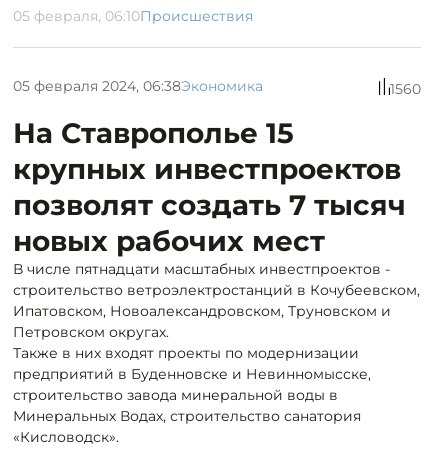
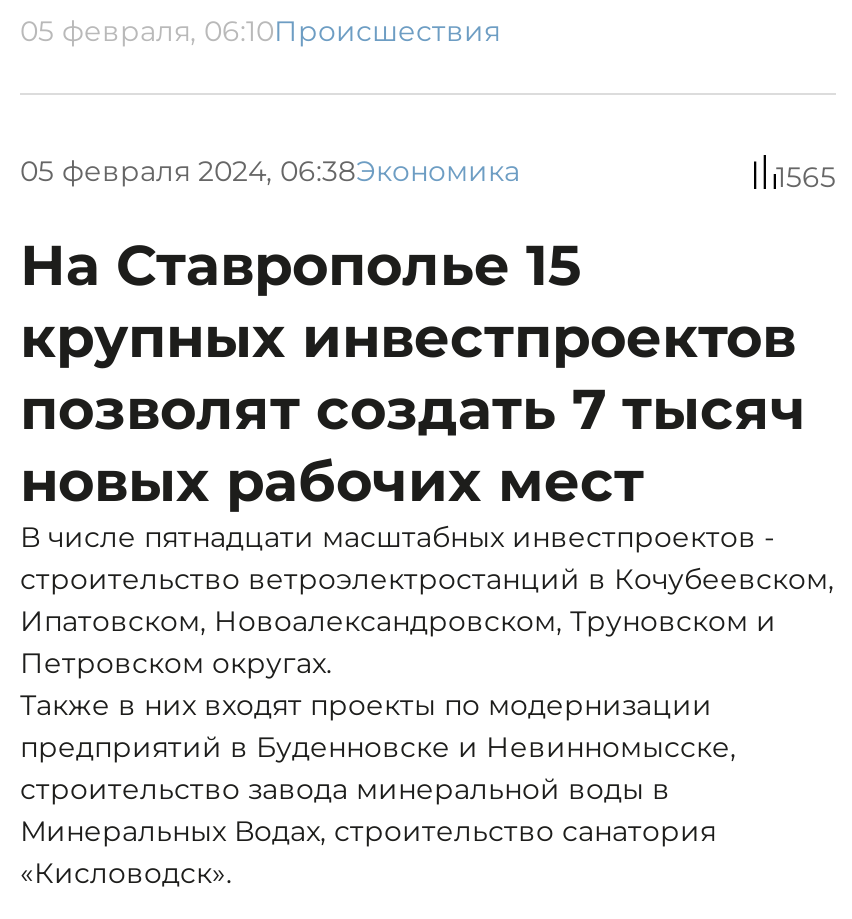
[390,80,421,98] 1560 -> [776,158,836,194] 1565

